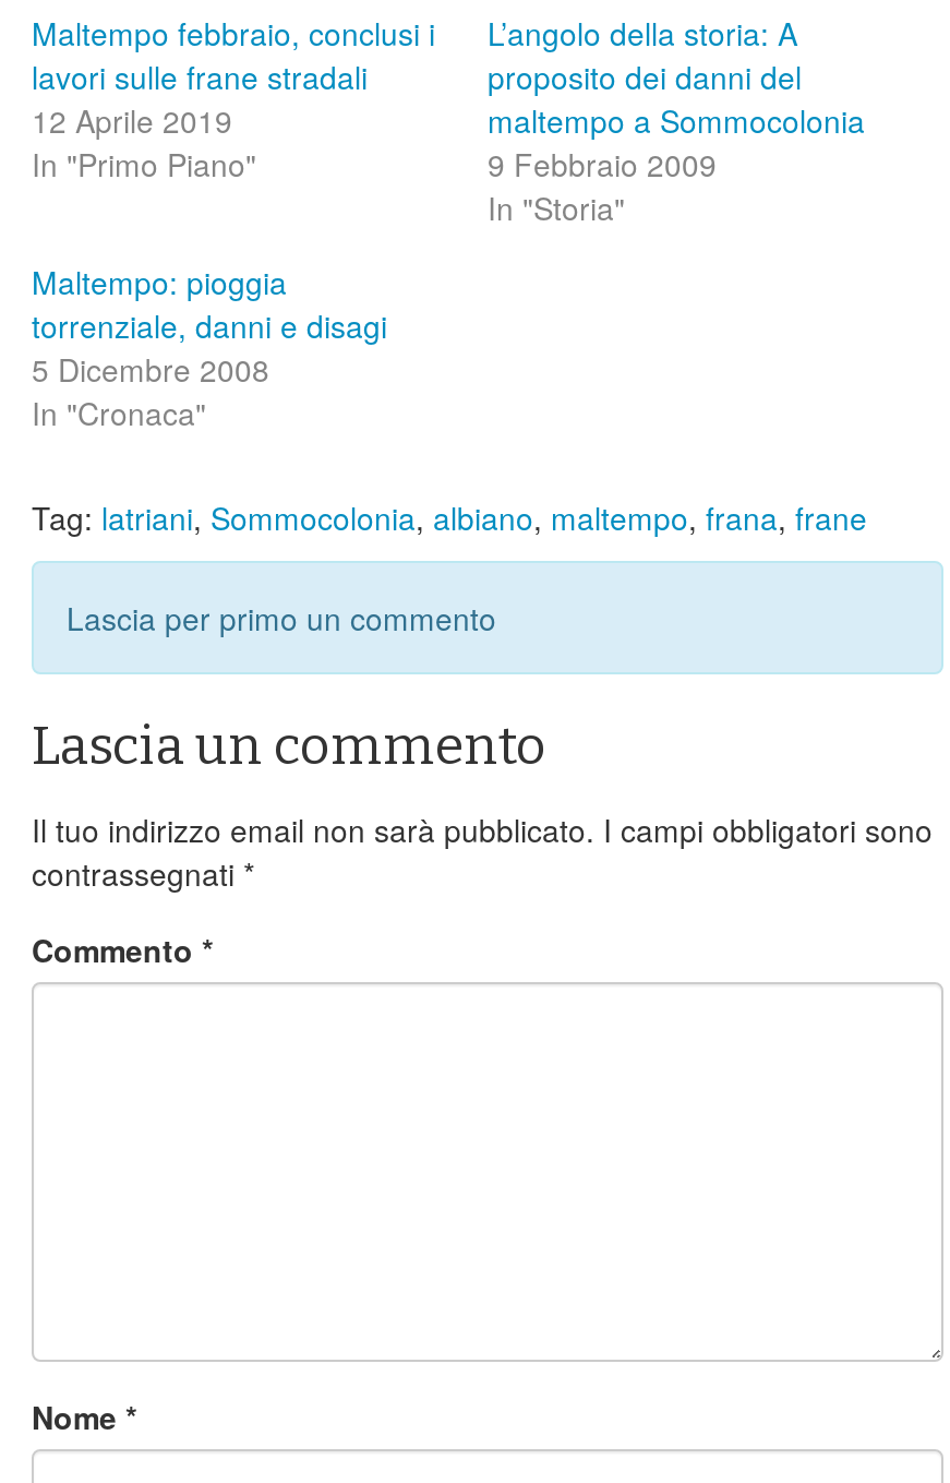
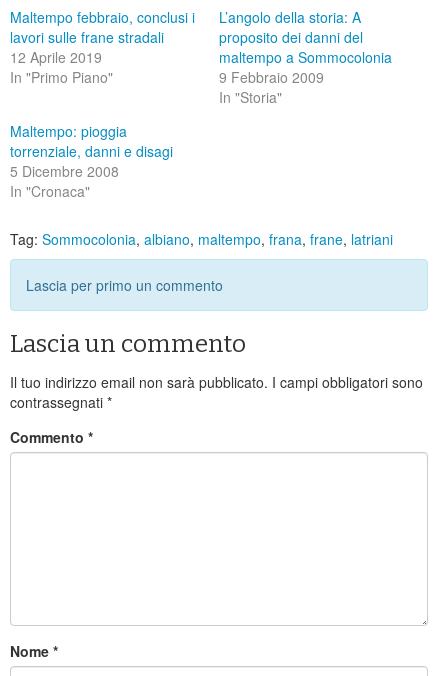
[32,495,867,539] Tag: latriani, Sommocolonia, albiano, maltempo, frana, frane -> [10,229,393,249] Tag: Sommocolonia, albiano, maltempo, frana, frane, latriani

